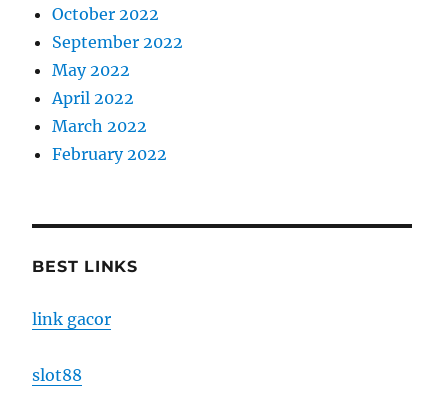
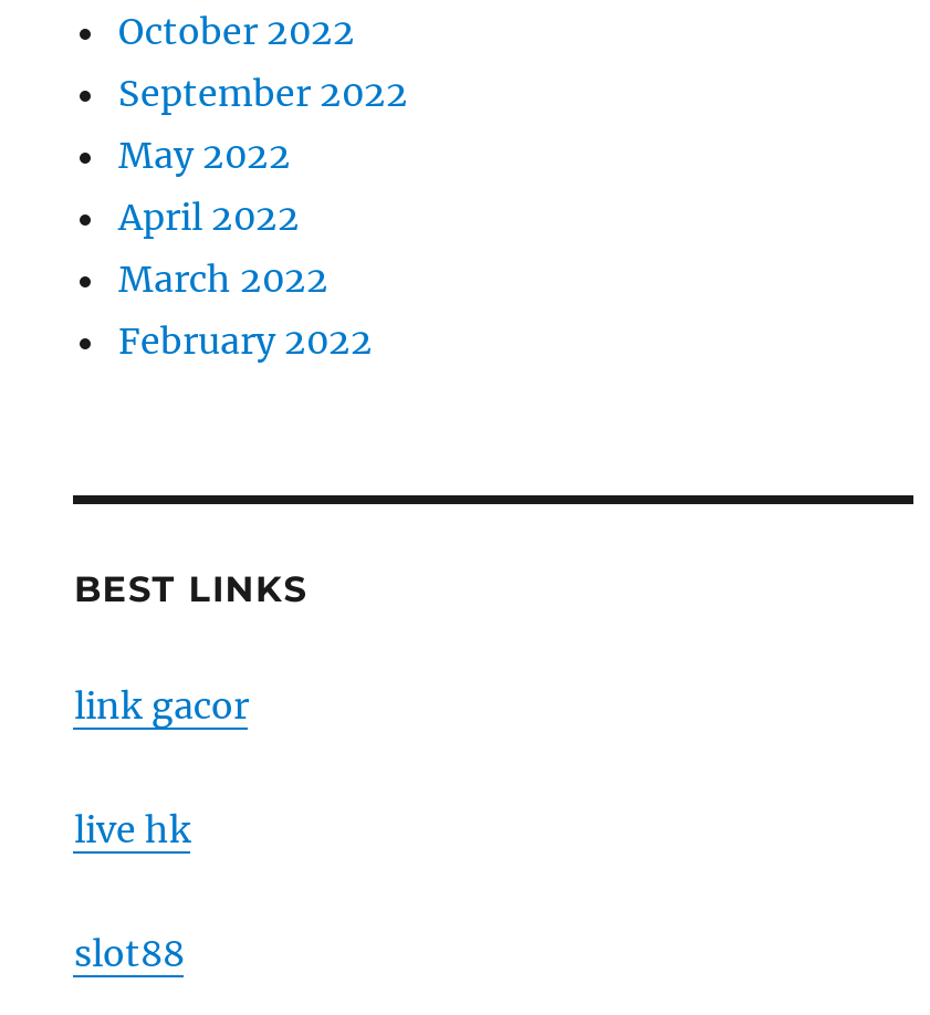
none -> [74,807,191,852] live hk

